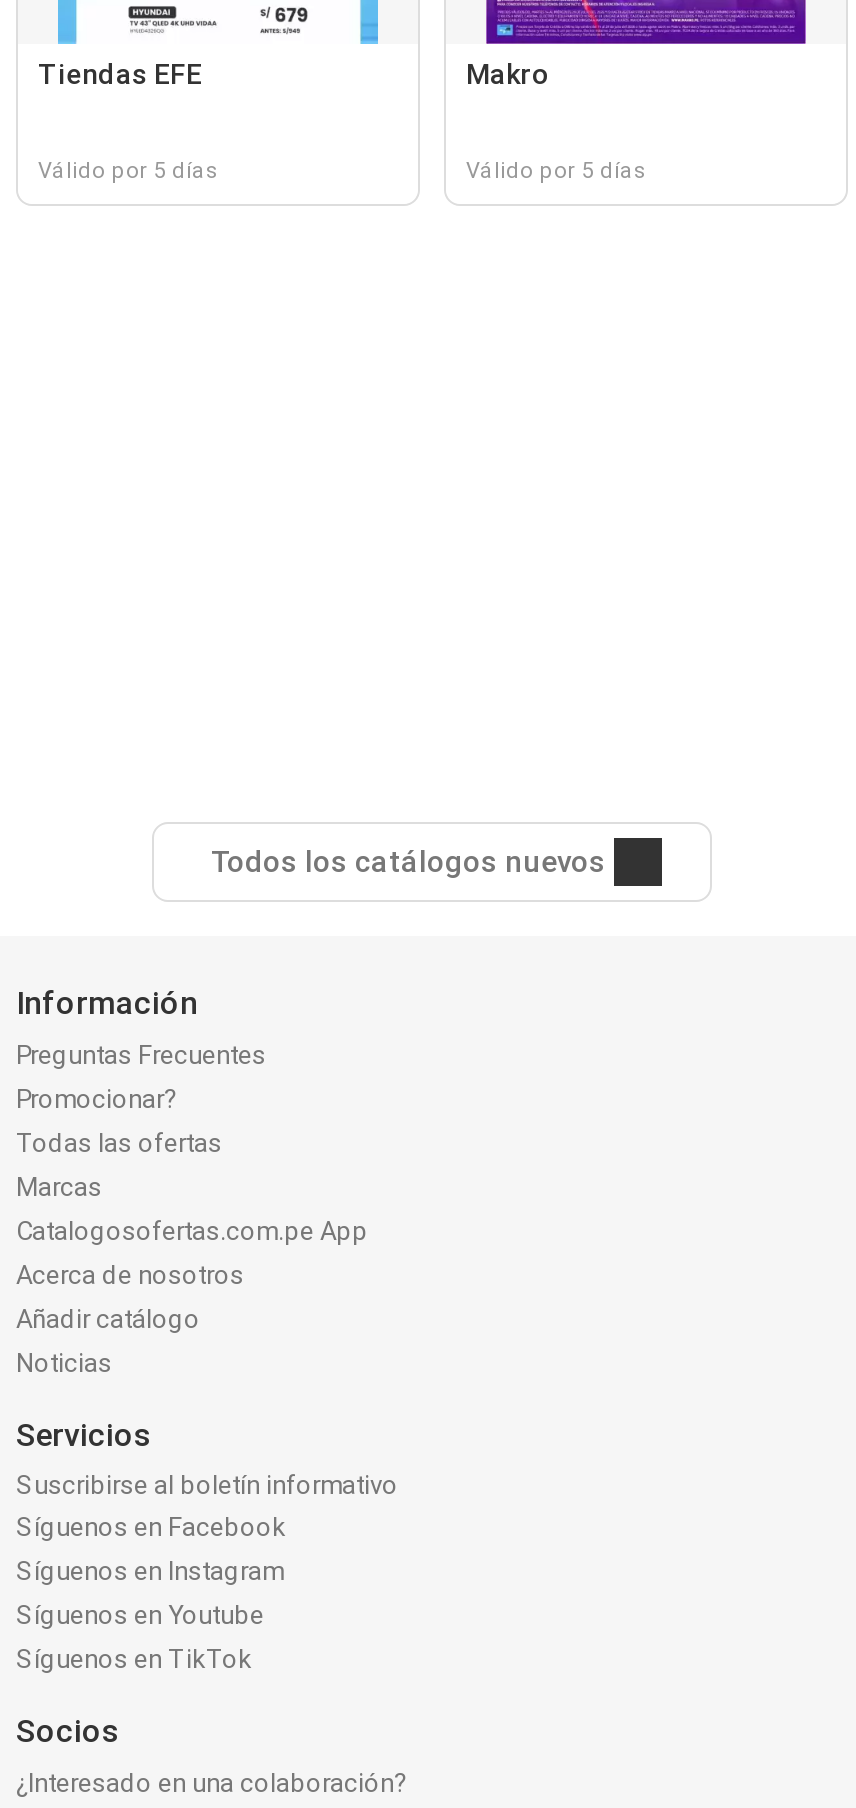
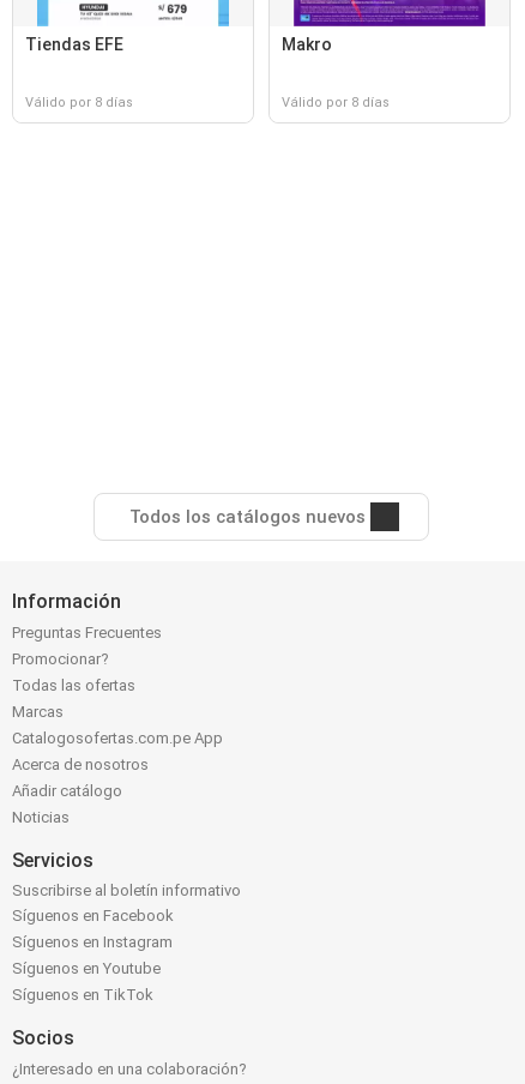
[38,158,218,184] Válido por 5 días -> [25,95,133,110] Válido por 8 días
[466,158,646,184] Válido por 5 días -> [282,95,390,110] Válido por 8 días

